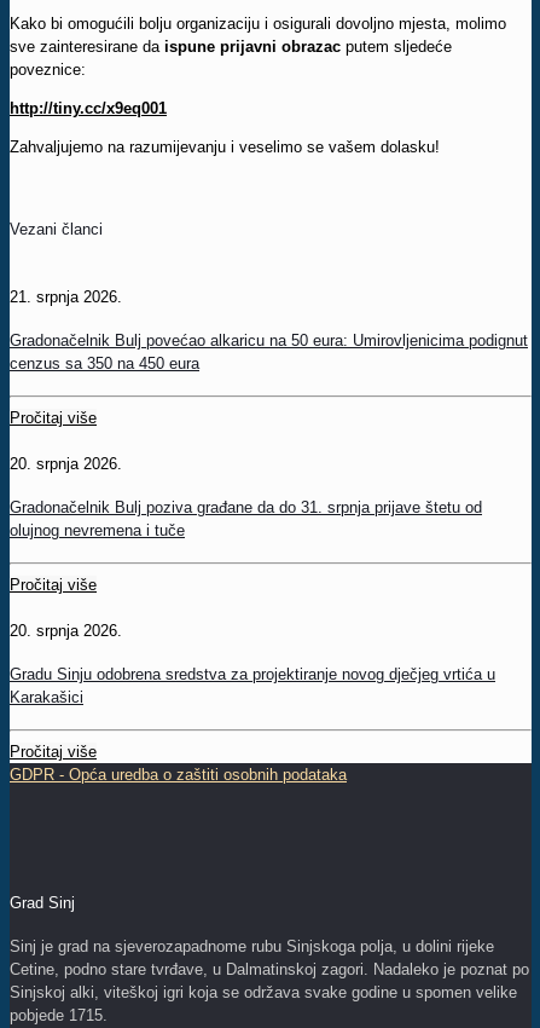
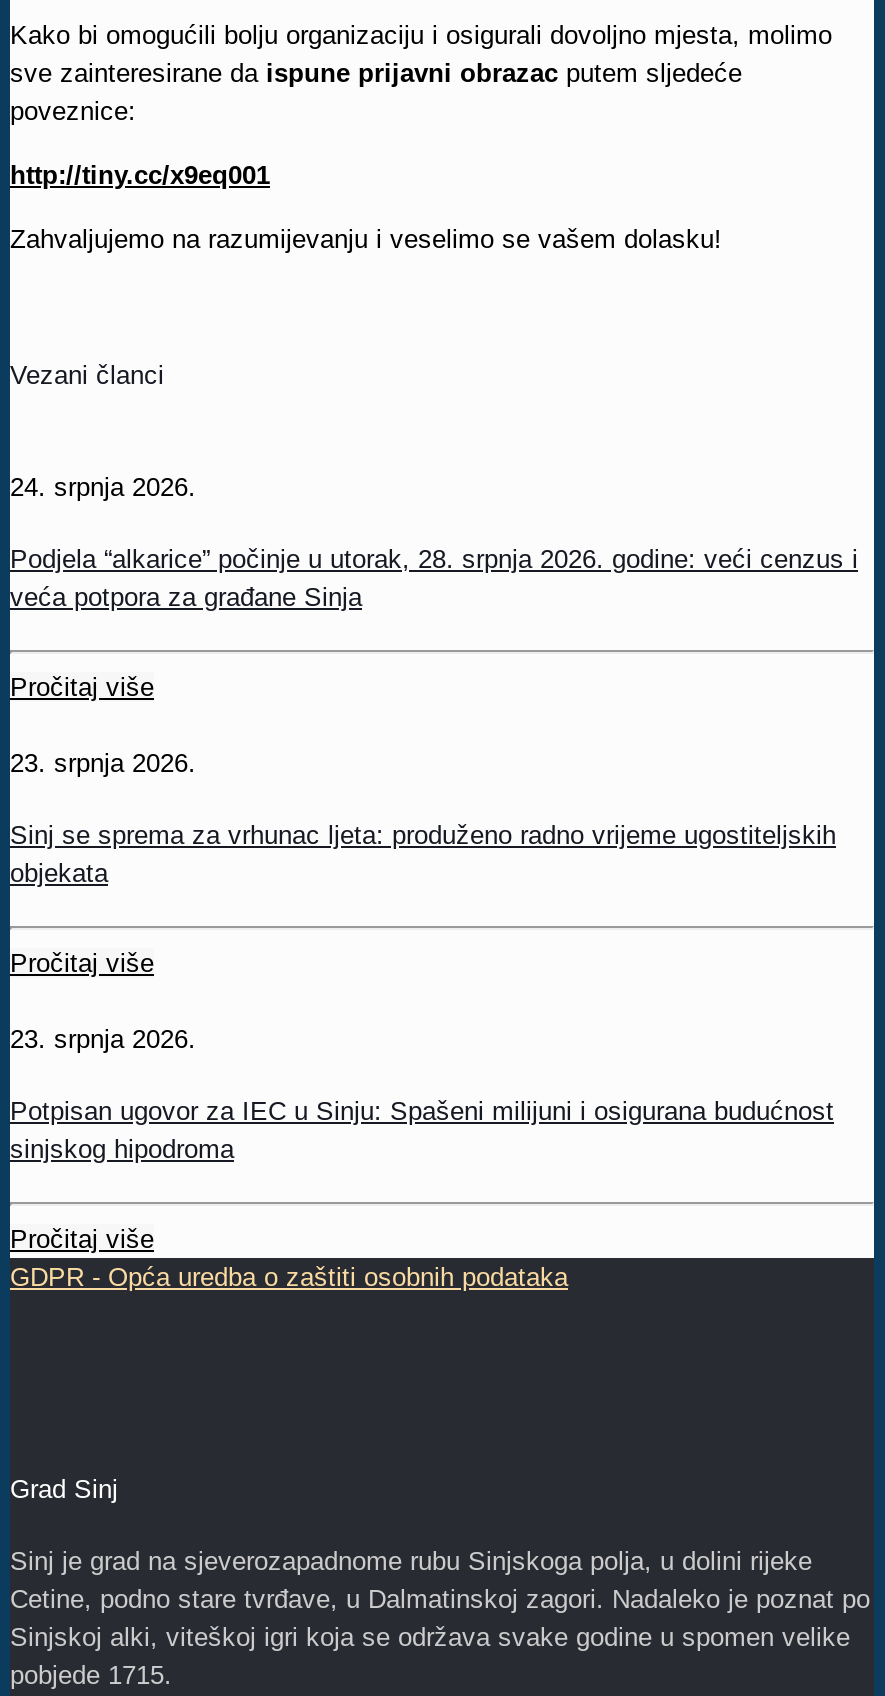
[10,287,122,306] 21. srpnja 2026. -> [10,471,196,501] 24. srpnja 2026.
[10,331,528,372] Gradonačelnik Bulj povećao alkaricu na 50 eura: Umirovljenicima podignut | cenzus sa 350 na 450 eura -> [10,544,858,612] Podjela “alkarice” počinje u utorak, 28. srpnja 2026. godine: veći cenzus i | veća potpora za građane Sinja
[10,454,122,473] 20. srpnja 2026. -> [10,748,196,778] 23. srpnja 2026.
[10,498,482,539] Gradonačelnik Bulj poziva građane da do 31. srpnja prijave štetu od | olujnog nevremena i tuče -> [10,820,836,888] Sinj se sprema za vrhunac ljeta: produženo radno vrijeme ugostiteljskih | objekata
[10,621,122,640] 20. srpnja 2026. -> [10,1024,196,1054] 23. srpnja 2026.
[10,665,495,706] Gradu Sinju odobrena sredstva za projektiranje novog dječjeg vrtića u | Karakašici -> [10,1096,834,1164] Potpisan ugovor za IEC u Sinju: Spašeni milijuni i osigurana budućnost | sinjskog hipodroma

